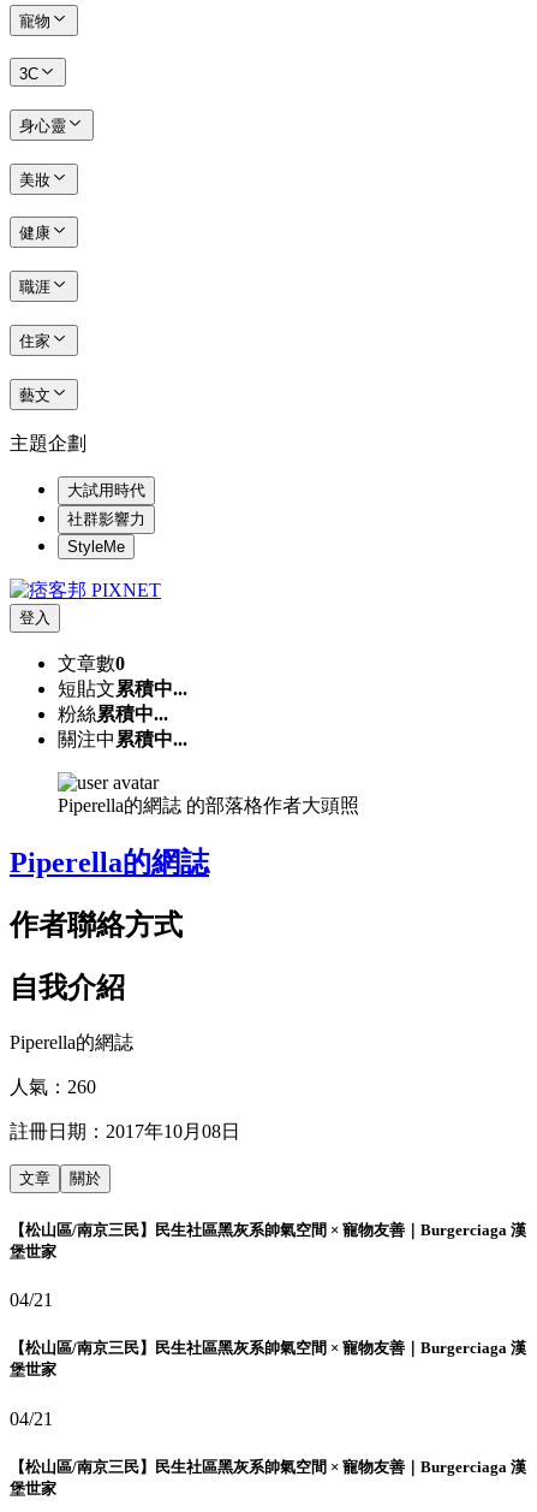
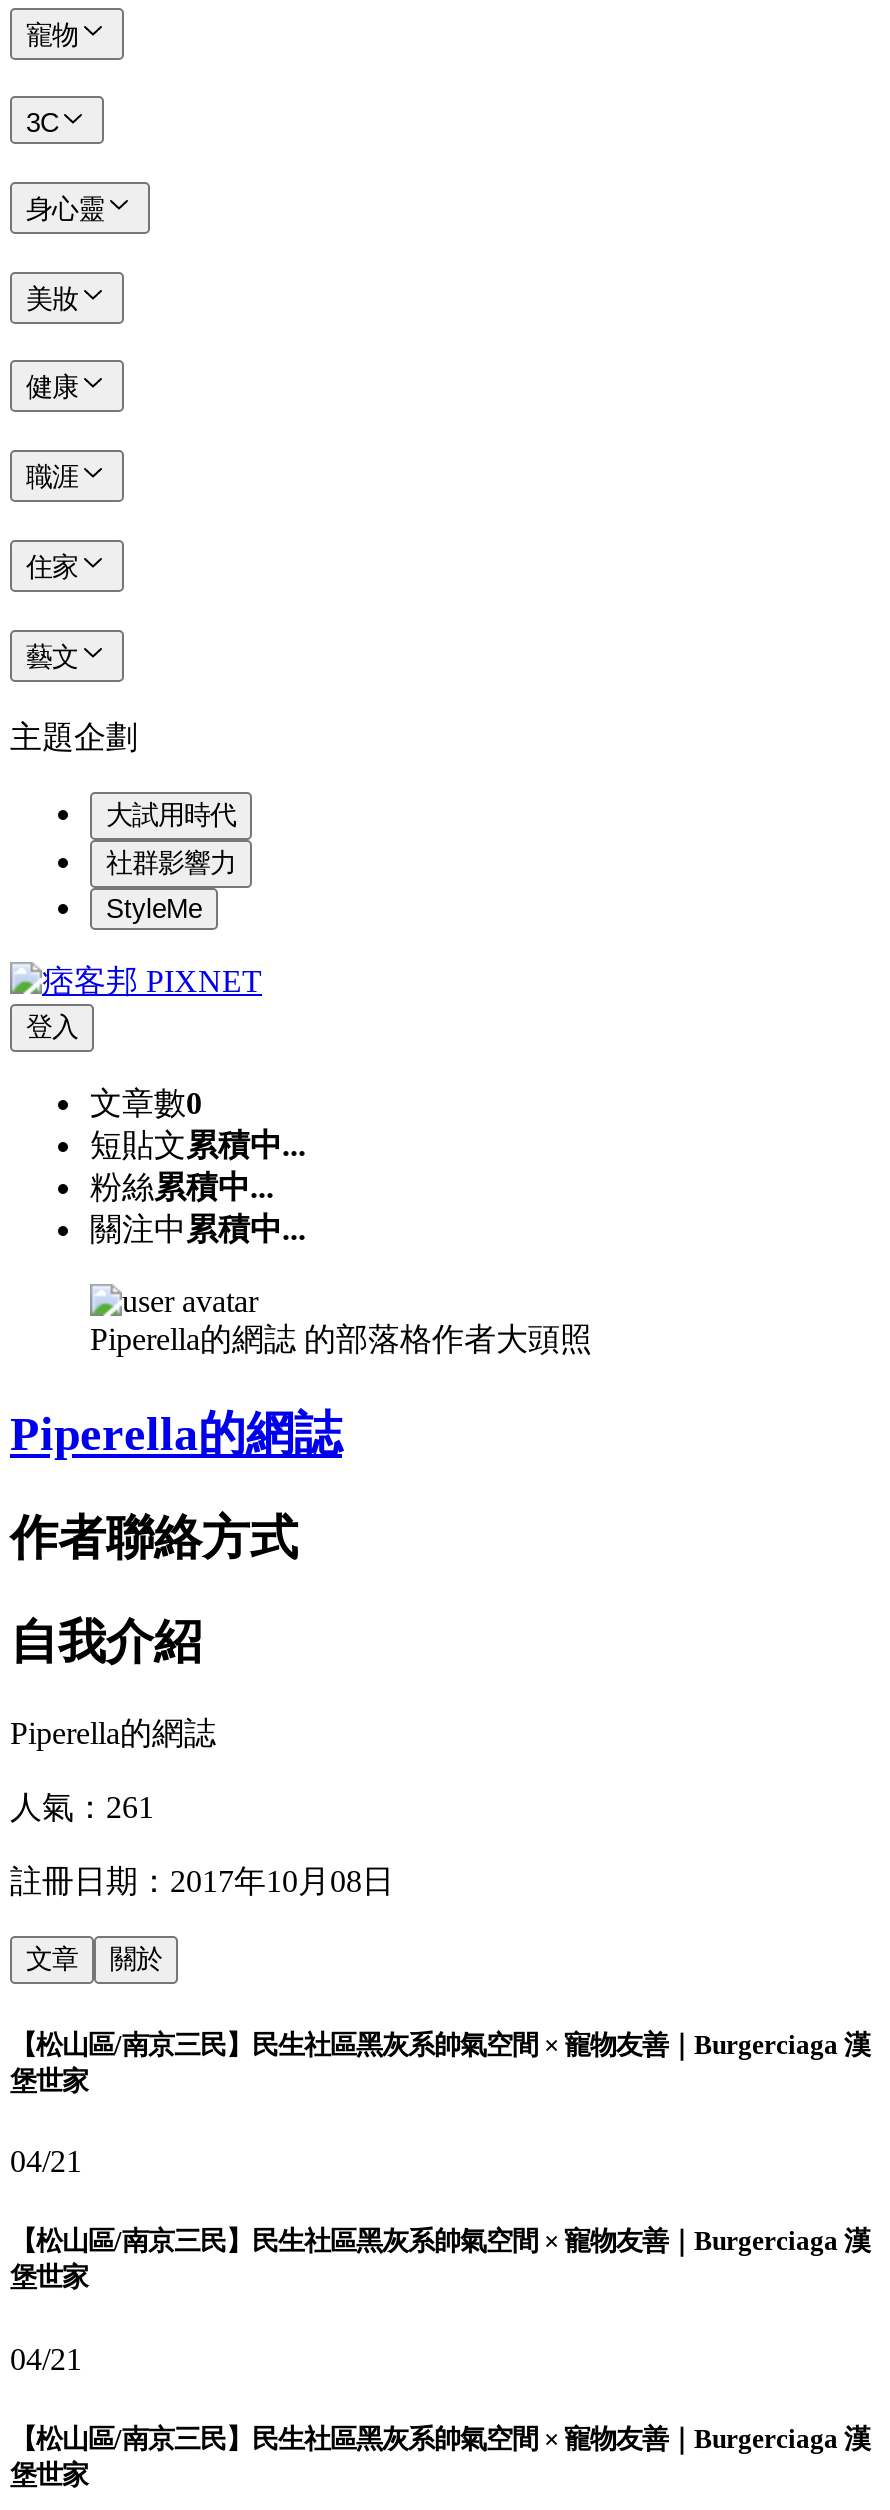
[10,1077,96,1097] 人氣：260 -> [10,1790,154,1824] 人氣：261

